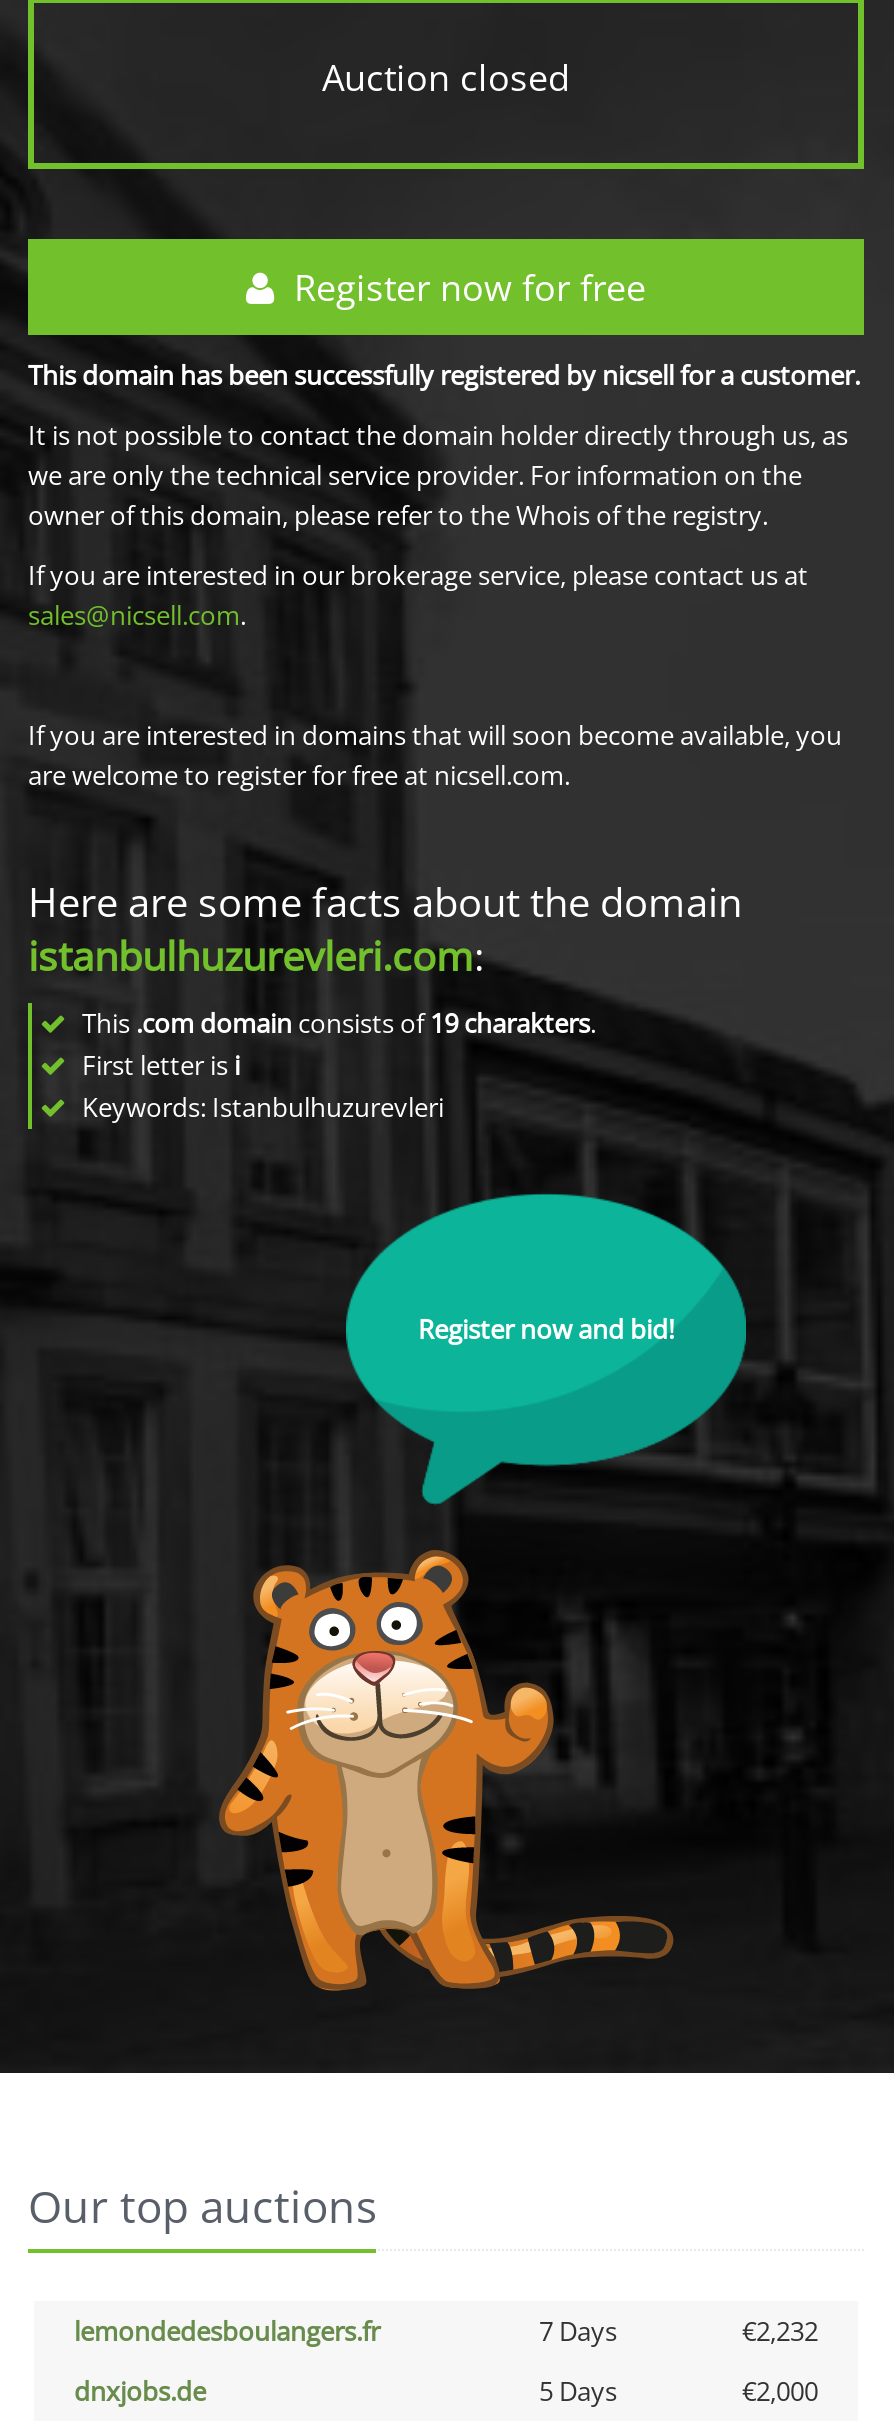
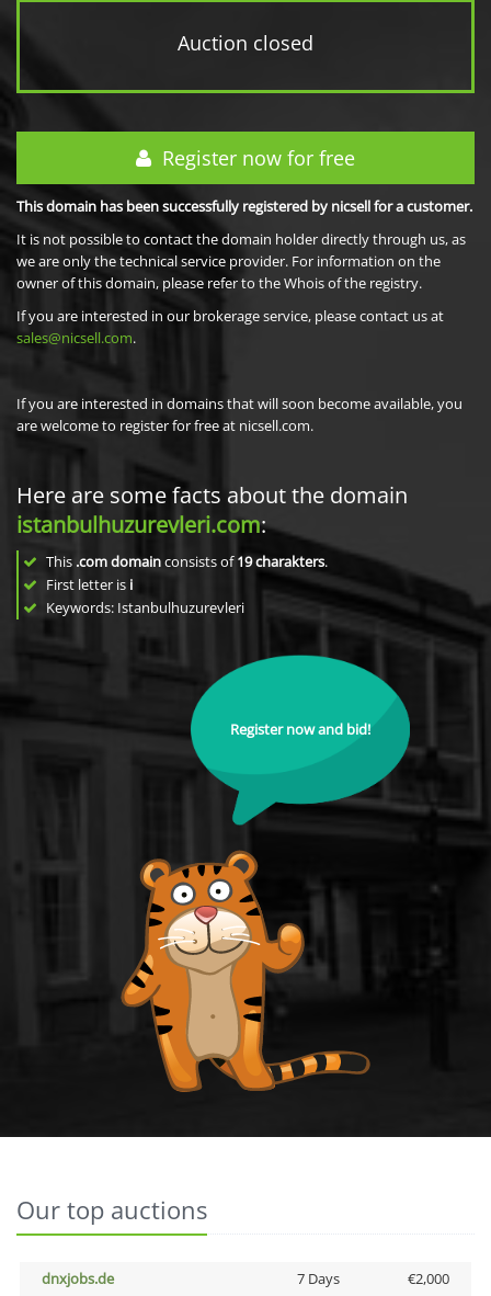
[74,2313,818,2349] lemondedesboulangers.fr | 7 Days | €2,232 -> none
[539,2373,617,2409] 5 Days -> [296,1269,339,1288] 7 Days

